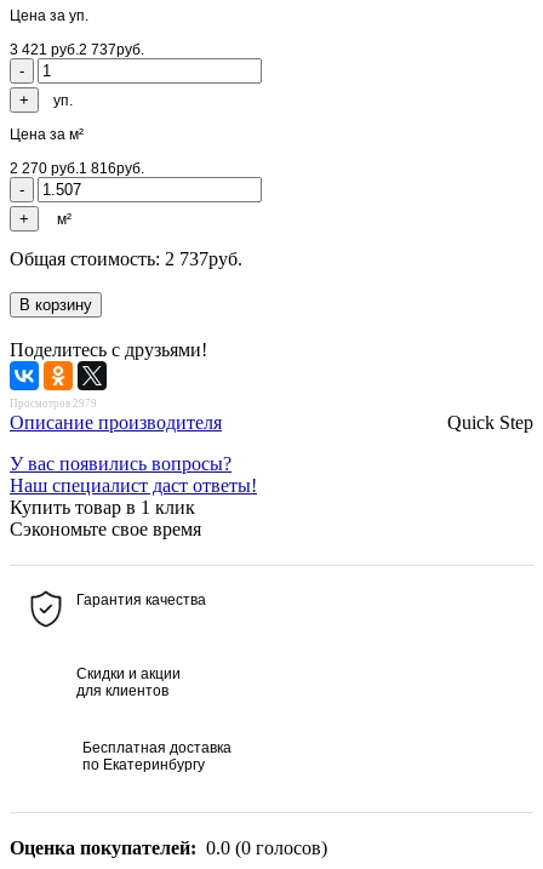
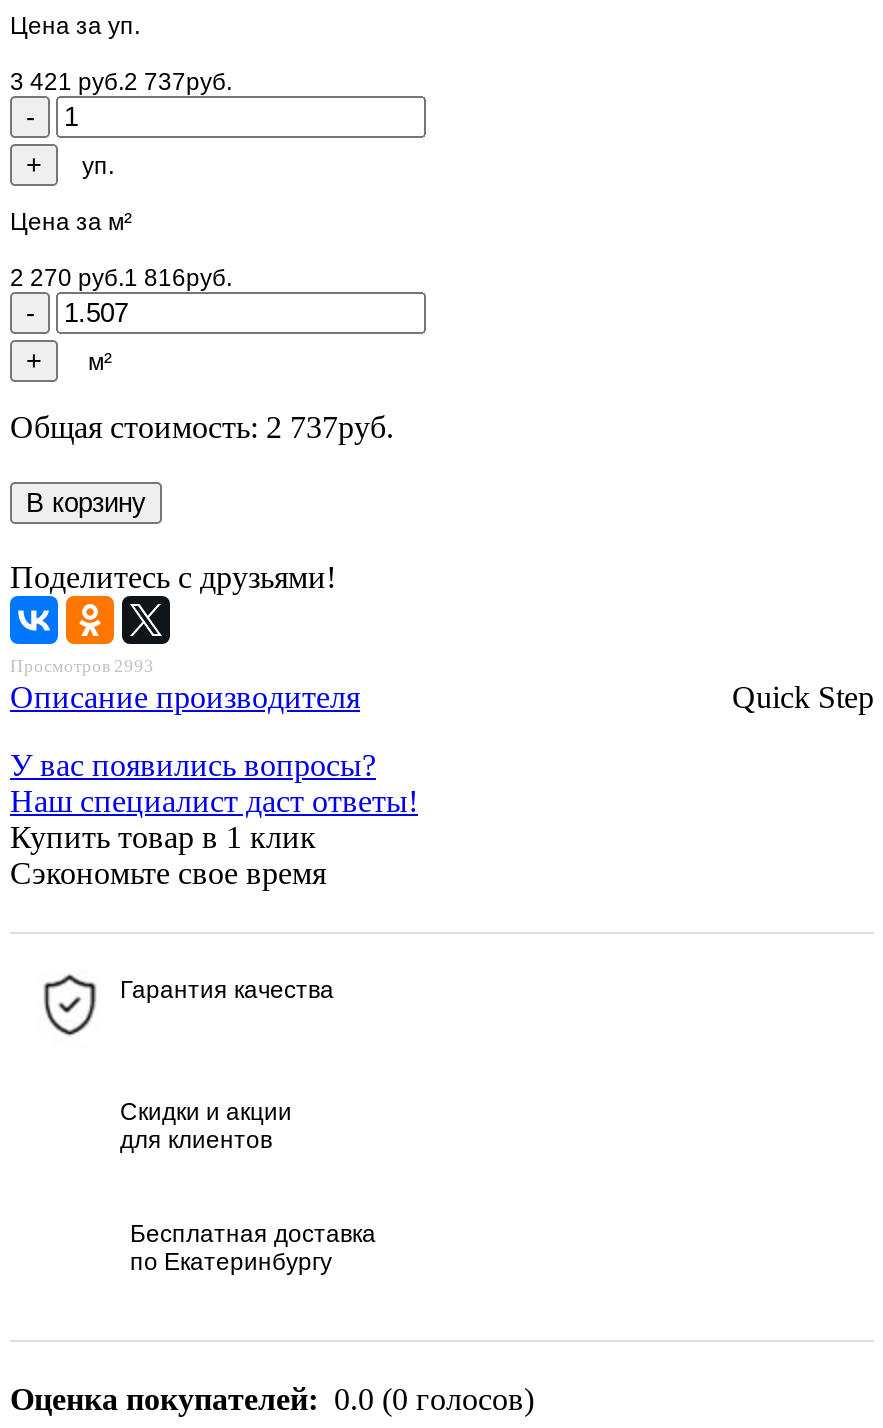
[10,397,97,410] Просмотров 2979 -> [10,656,154,676] Просмотров 2993

